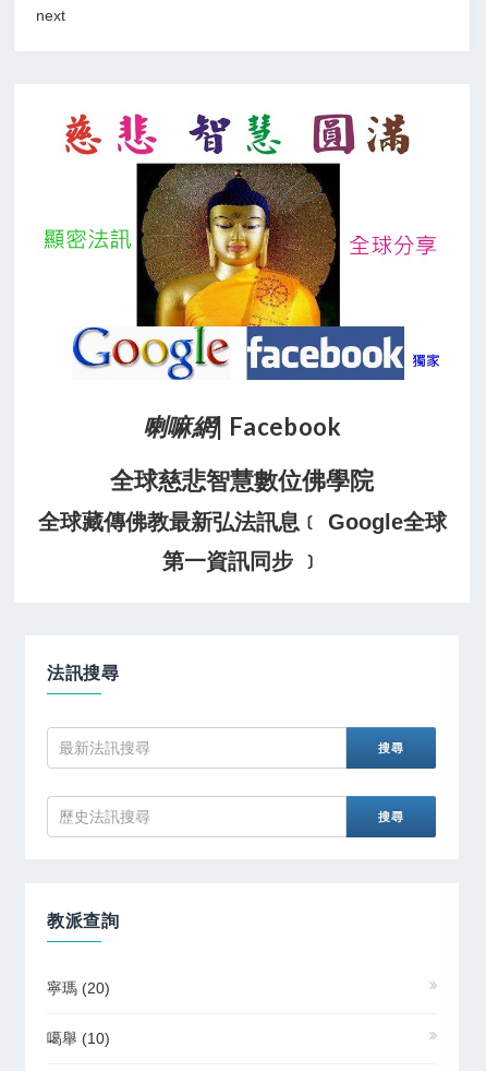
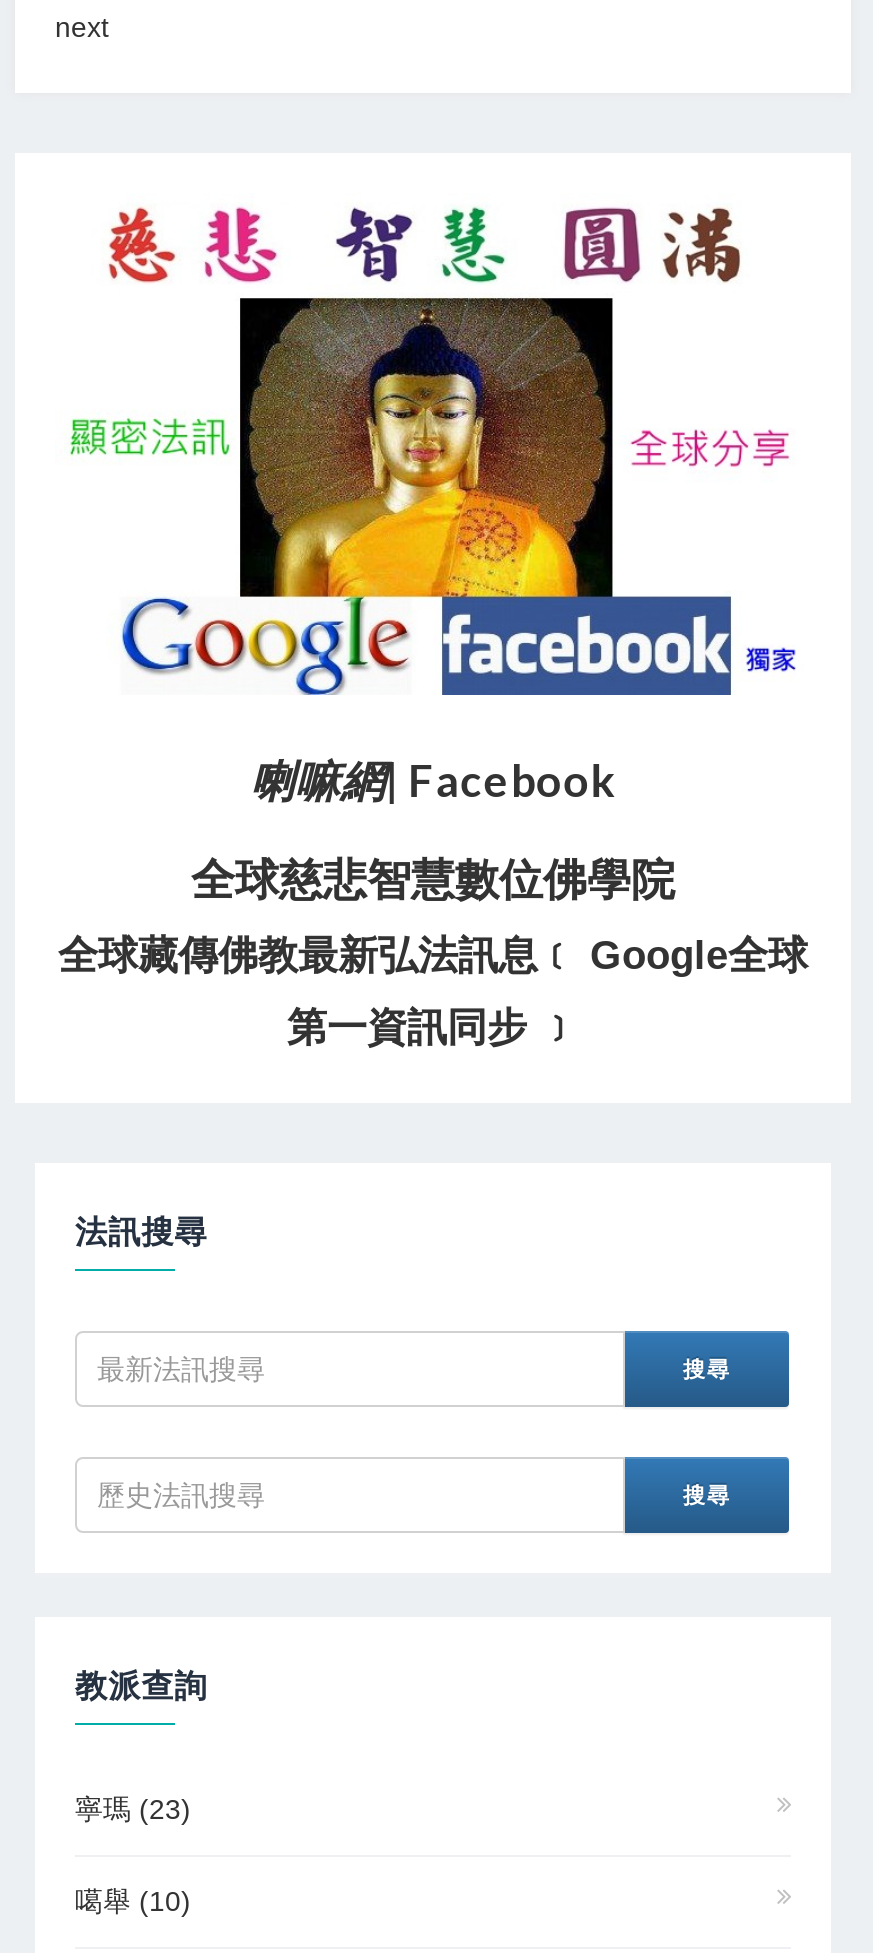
[47,979,110,997] 寧瑪(20) -> [75,1793,191,1825] 寧瑪(23)

